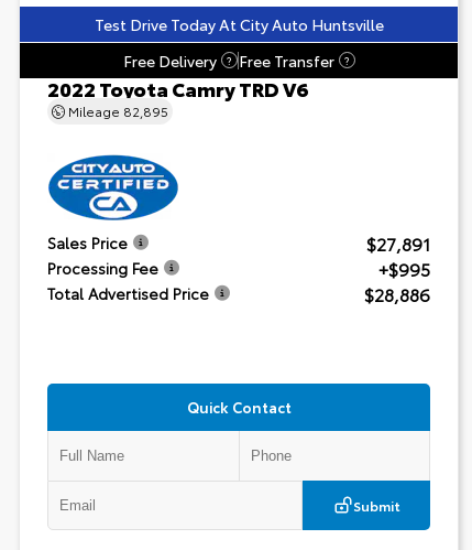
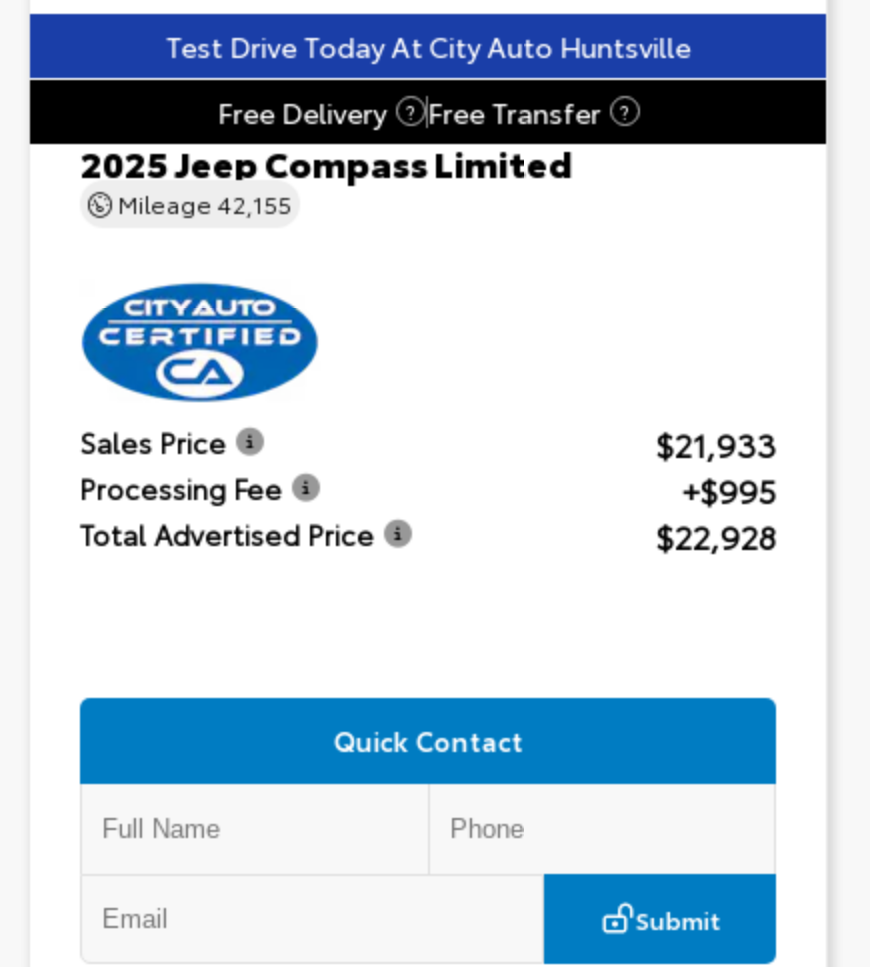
[47,73,309,120] 2022 Toyota Camry TRD V6 | Mileage 82,895 -> [80,135,572,219] 2025 Jeep Compass Limited | Mileage 42,155
[366,230,430,256] $27,891 -> [656,420,776,466] $21,933
[364,281,430,306] $28,886 -> [656,512,776,558] $22,928

